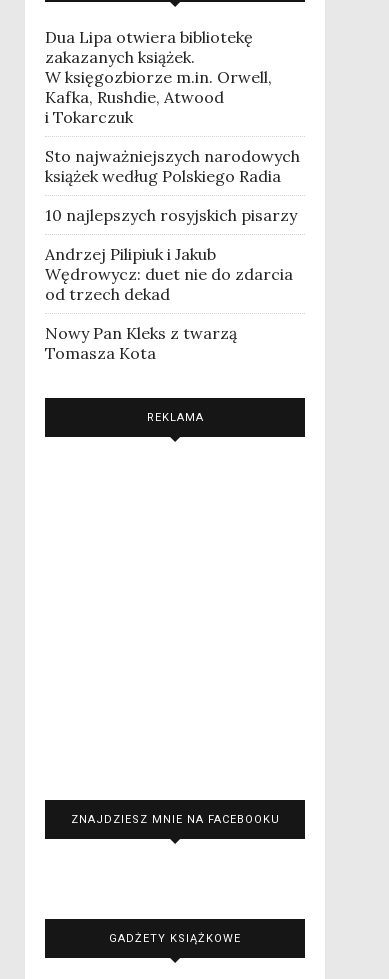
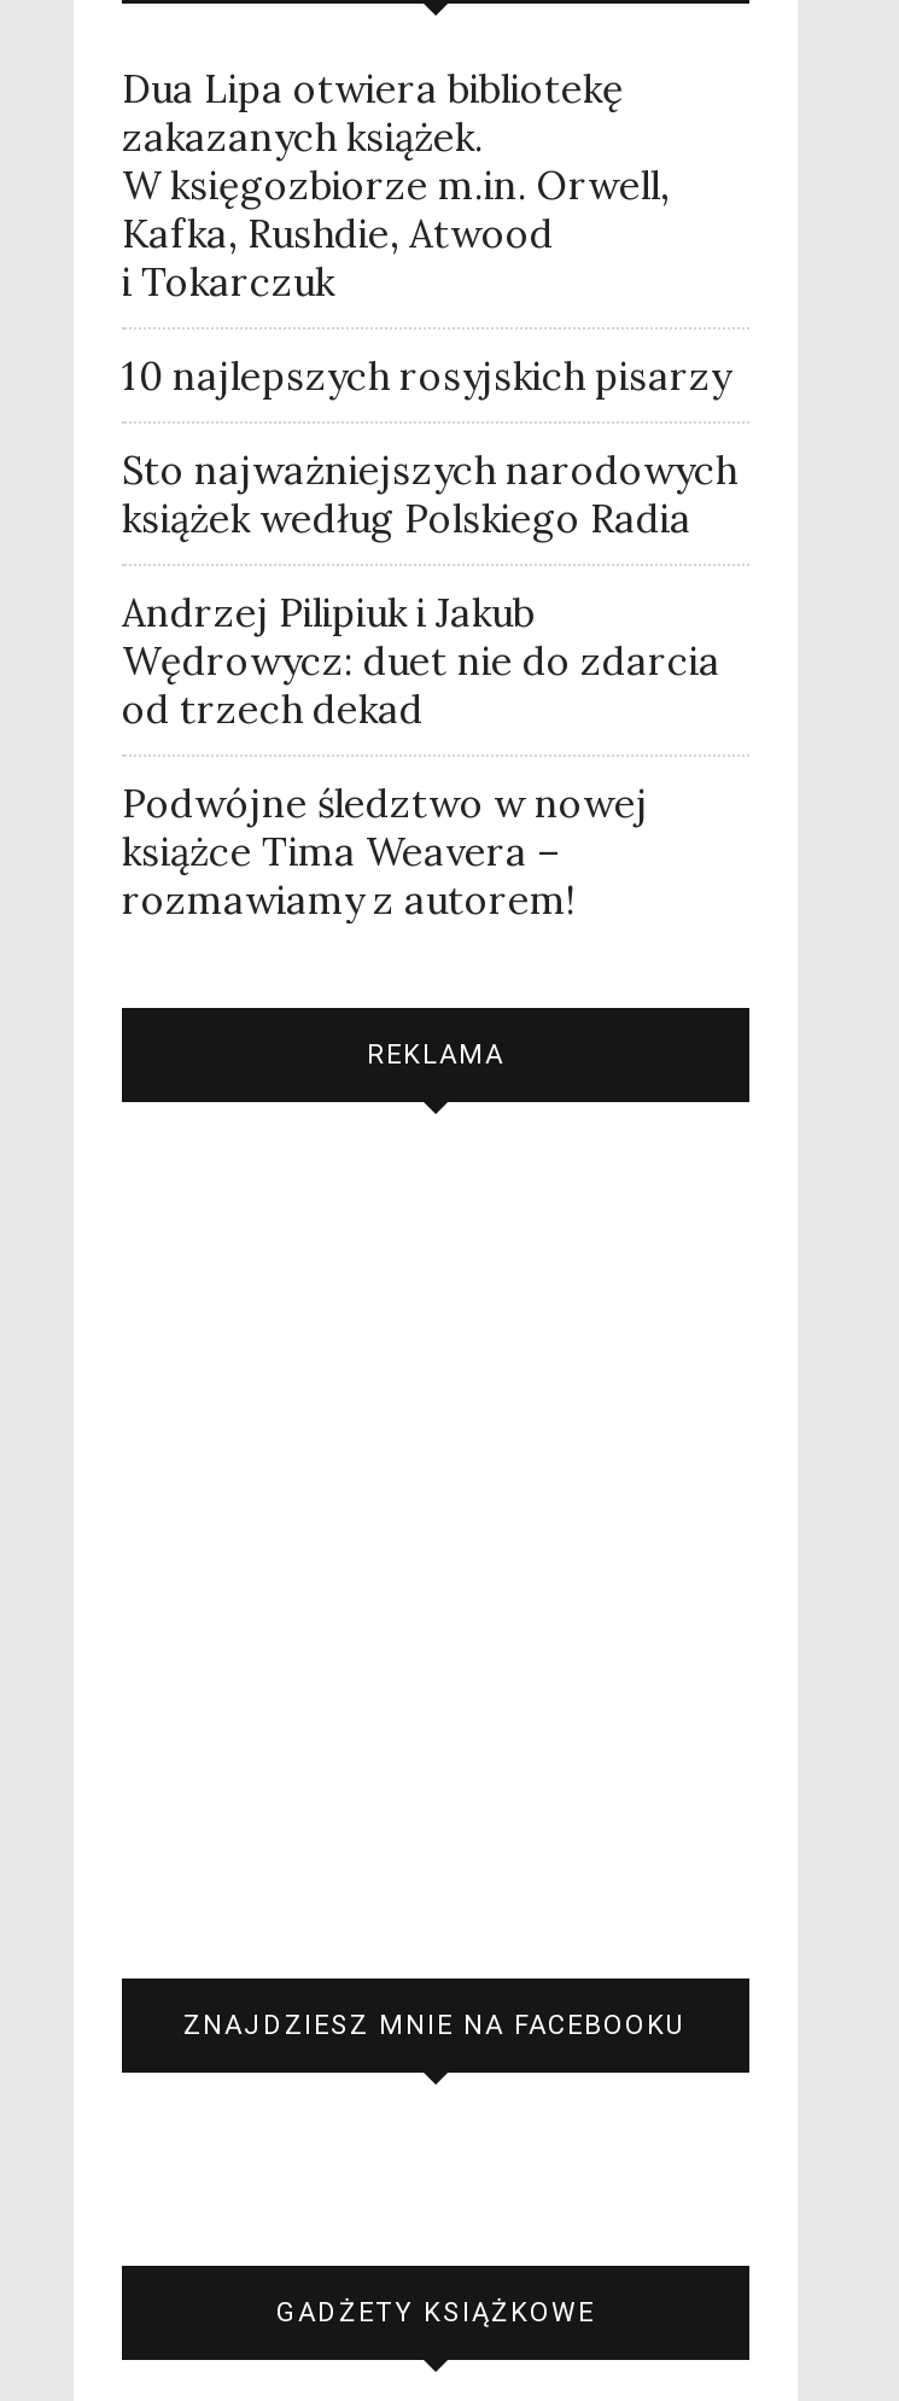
moved [45,146,300,186] -> [122,444,737,541]: Sto najważniejszych narodowych | książek według Polskiego Radia
moved [45,205,297,225] -> [122,350,730,399]: 10 najlepszych rosyjskich pisarzy
[45,323,237,363] Nowy Pan Kleks z twarzą | Tomasza Kota -> [122,778,648,922] Podwójne śledztwo w nowej | książce Tima Weavera – | rozmawiamy z autorem!

